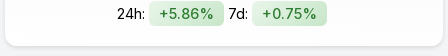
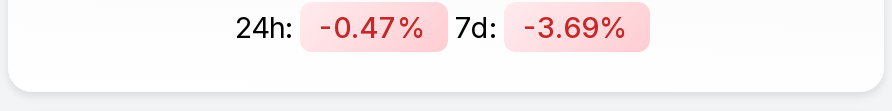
[159,5,214,22] +5.86% -> [319,10,427,44] -0.47%
[262,5,317,22] +0.75% -> [523,10,629,44] -3.69%

